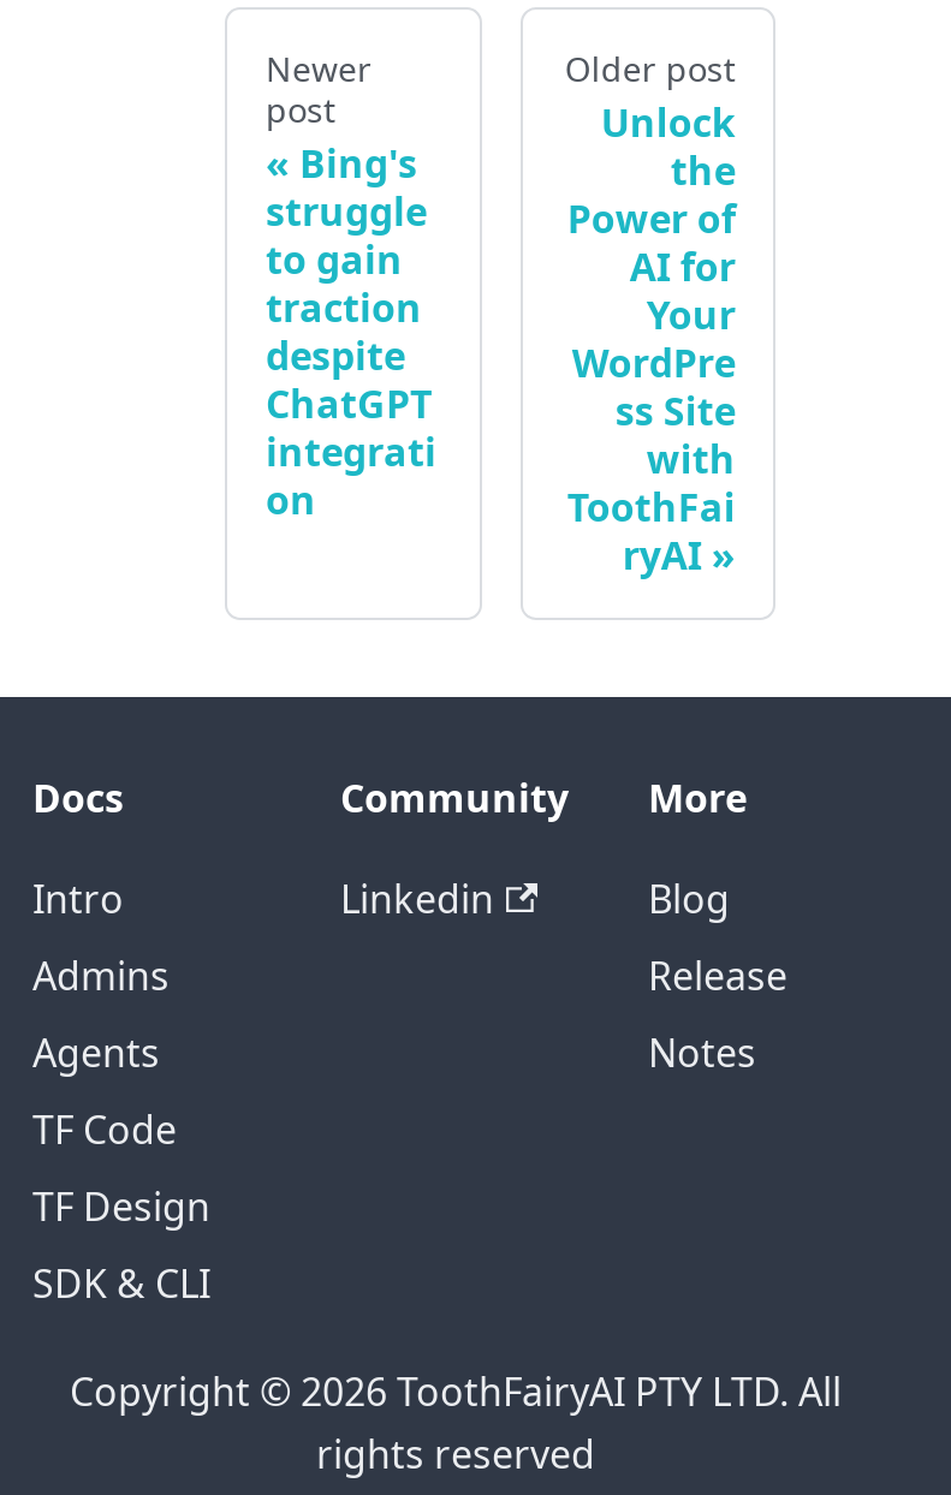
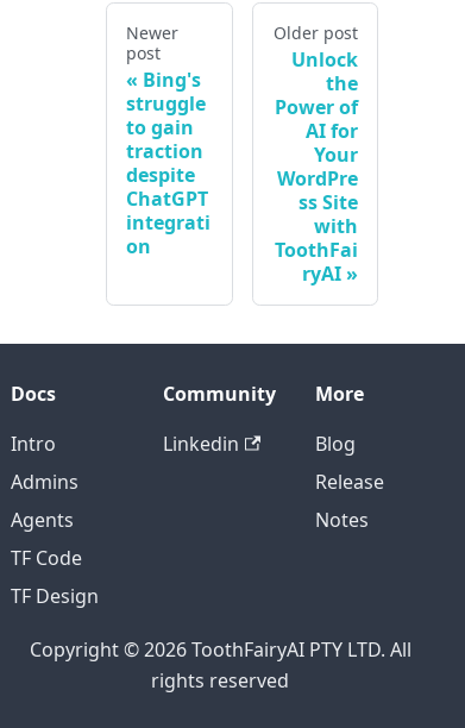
[32,1257,210,1310] SDK & CLI -> none

